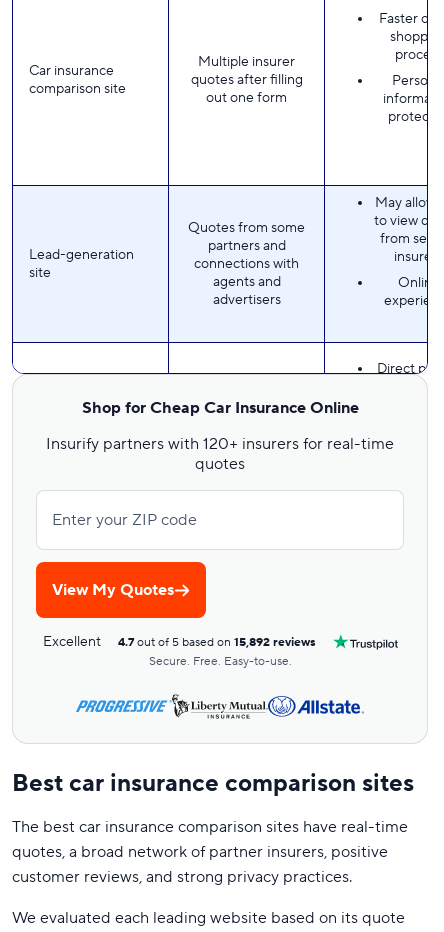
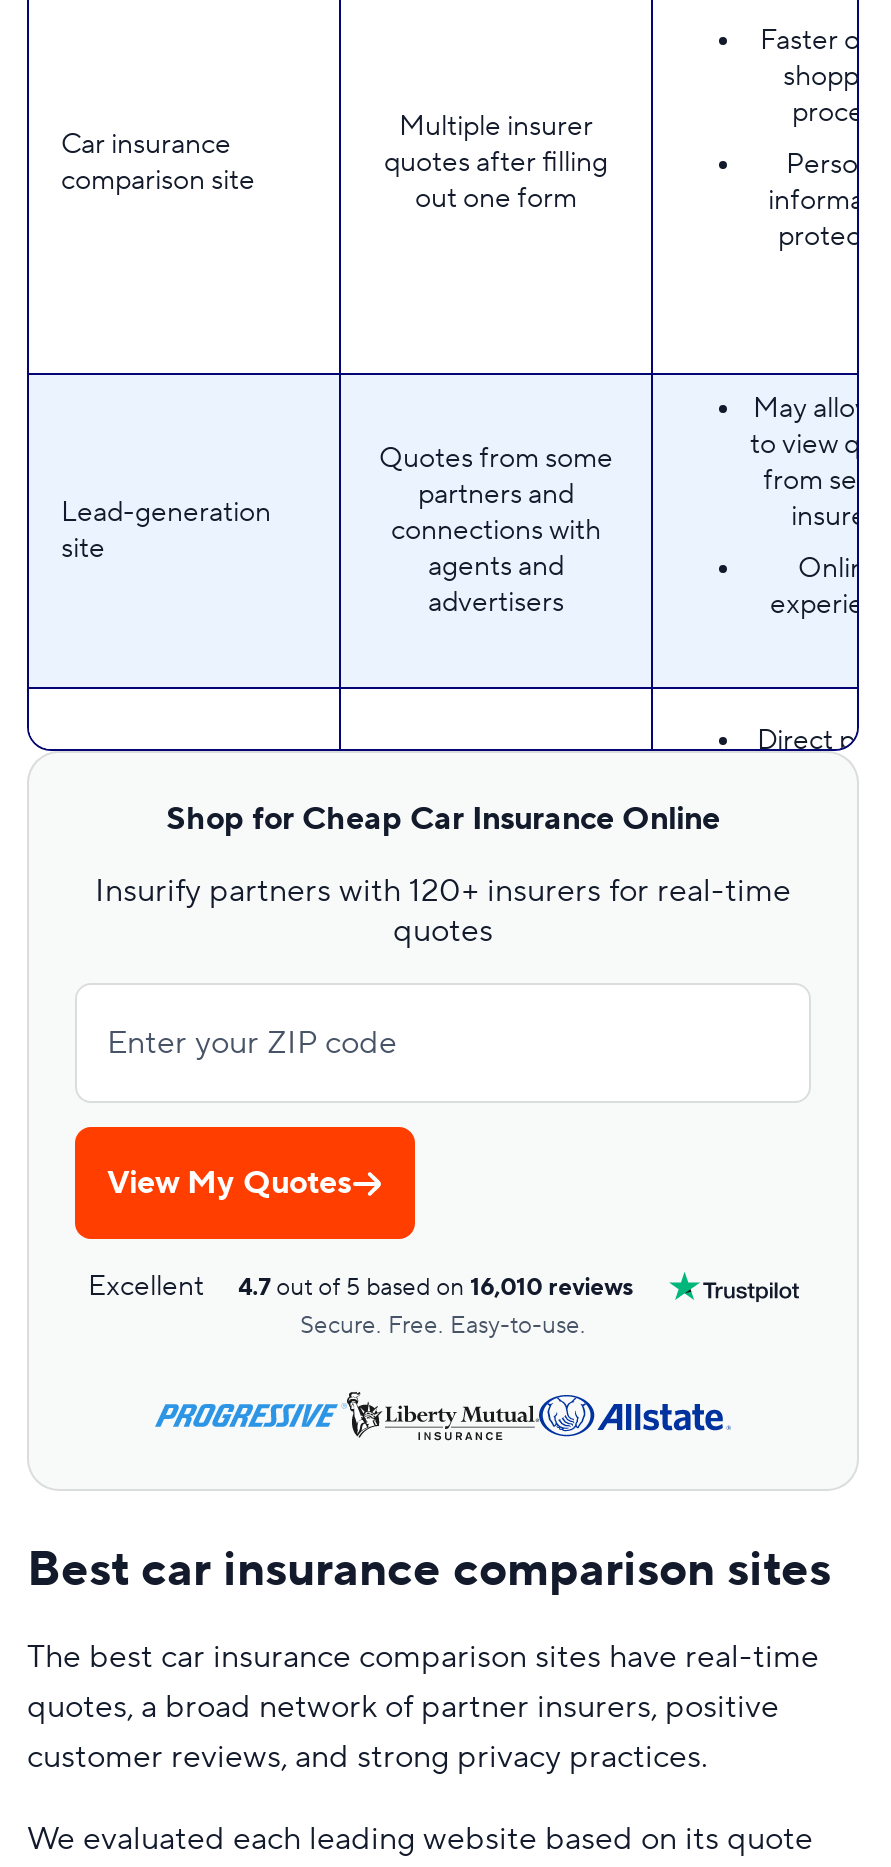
[118,634,316,649] 4.7 out of 5 based on 15,892 reviews -> [238,1272,634,1302] 4.7 out of 5 based on 16,010 reviews

